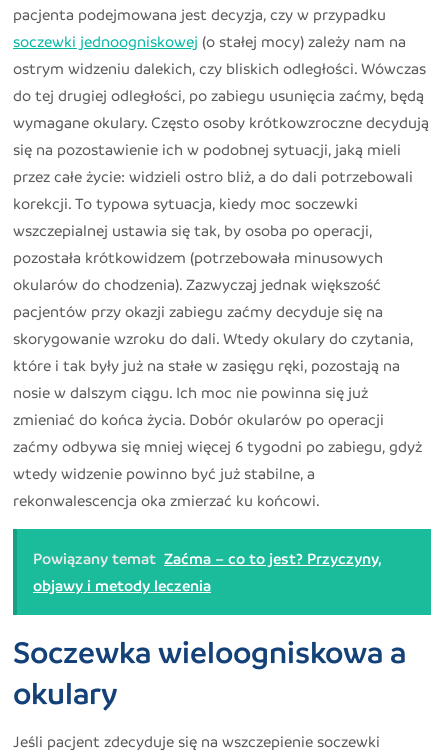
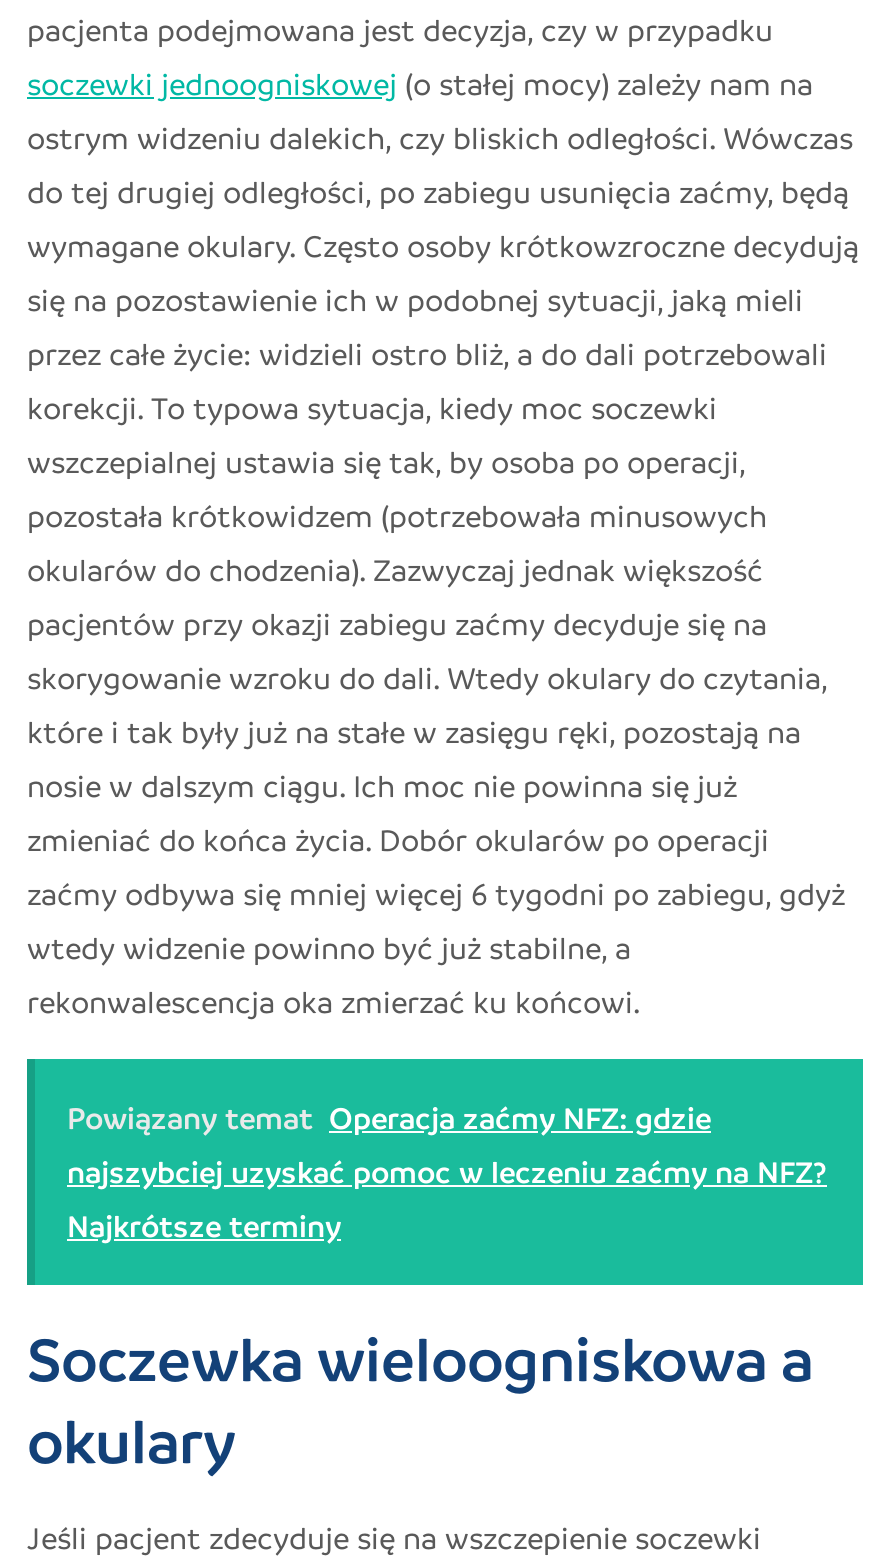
[33,548,382,595] Powiązany temat Zaćma – co to jest? Przyczyny, | objawy i metody leczenia -> [67,1096,827,1244] Powiązany temat Operacja zaćmy NFZ: gdzie | najszybciej uzyskać pomoc w leczeniu zaćmy na NFZ? | Najkrótsze terminy

